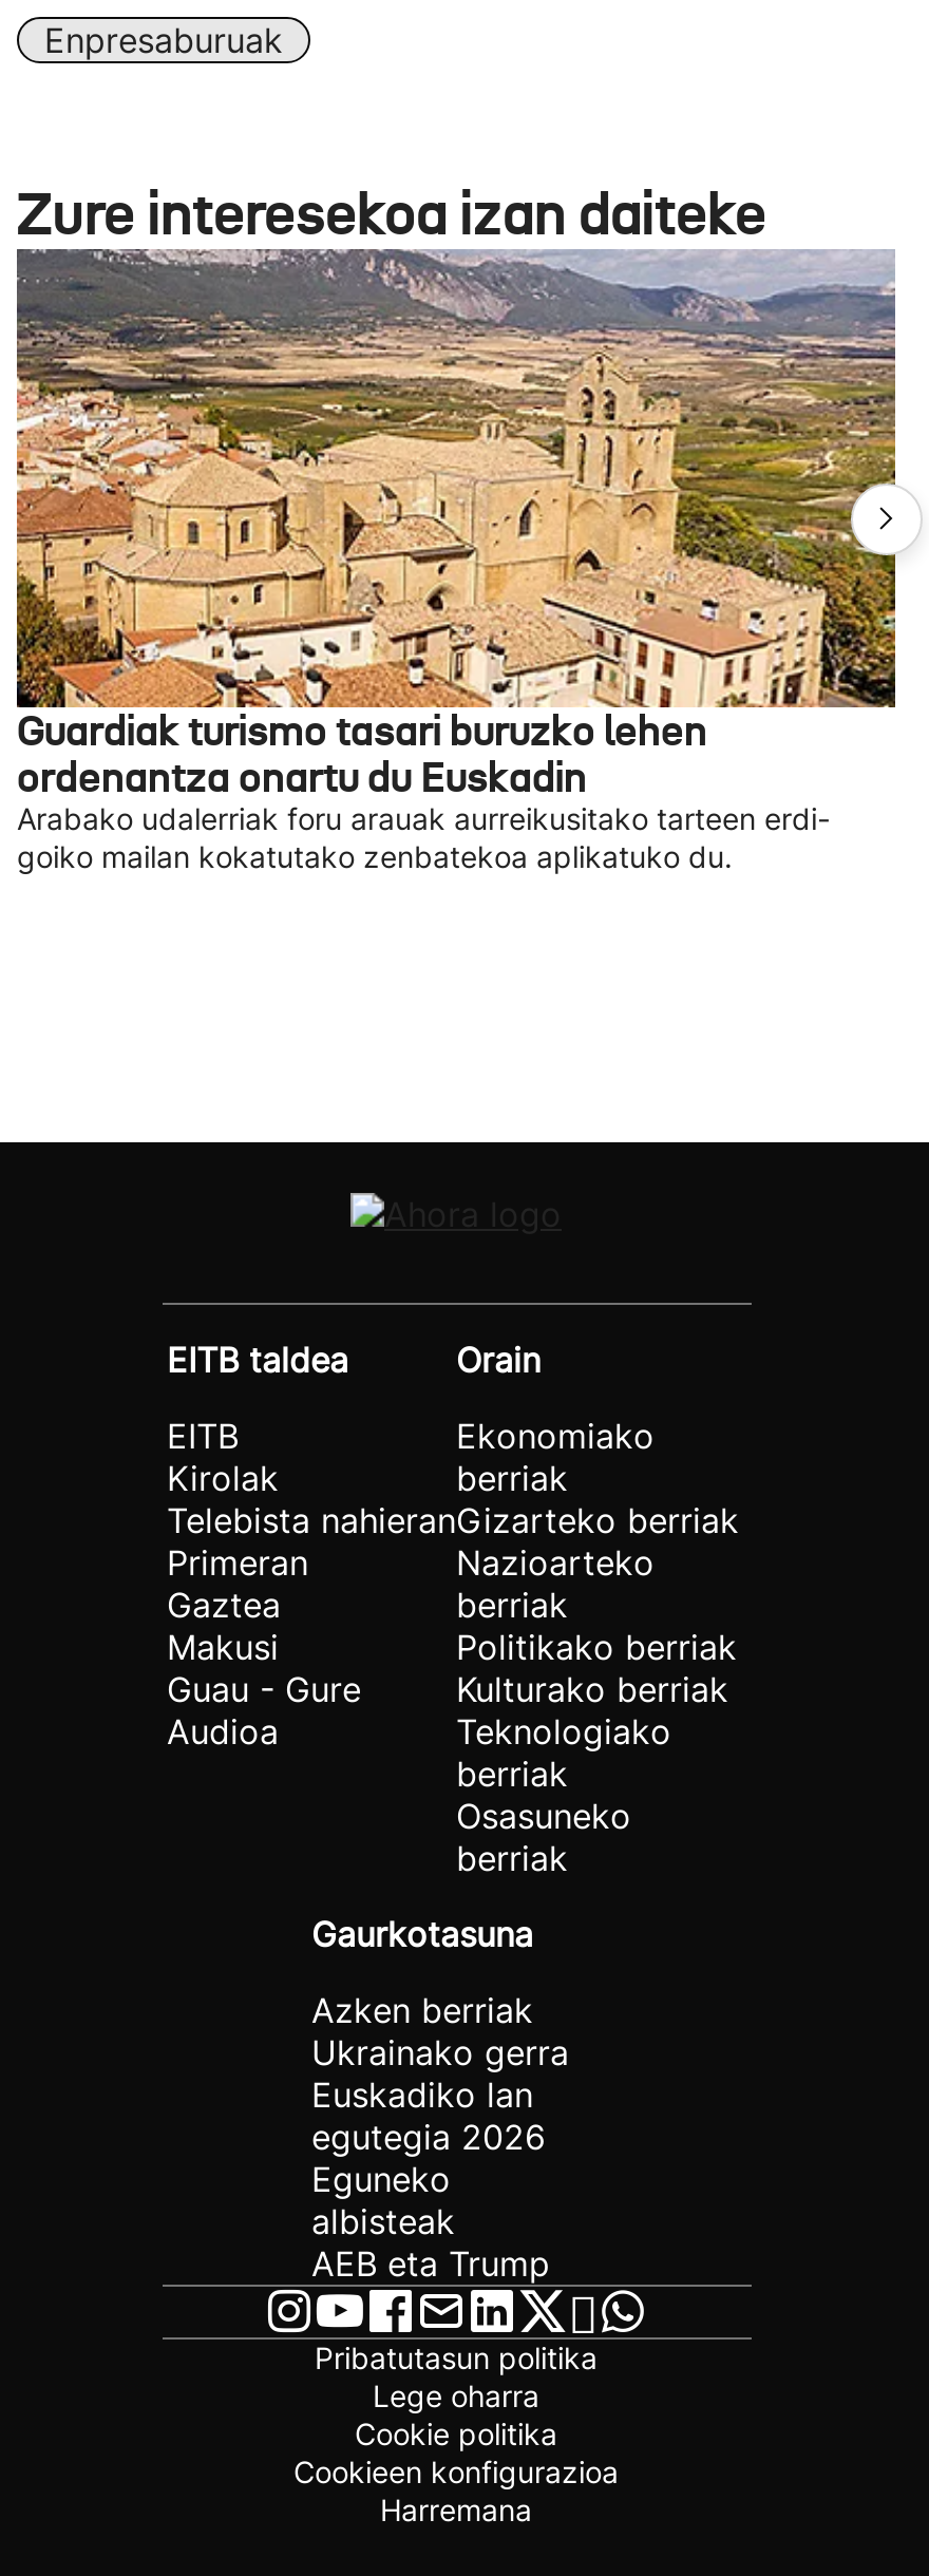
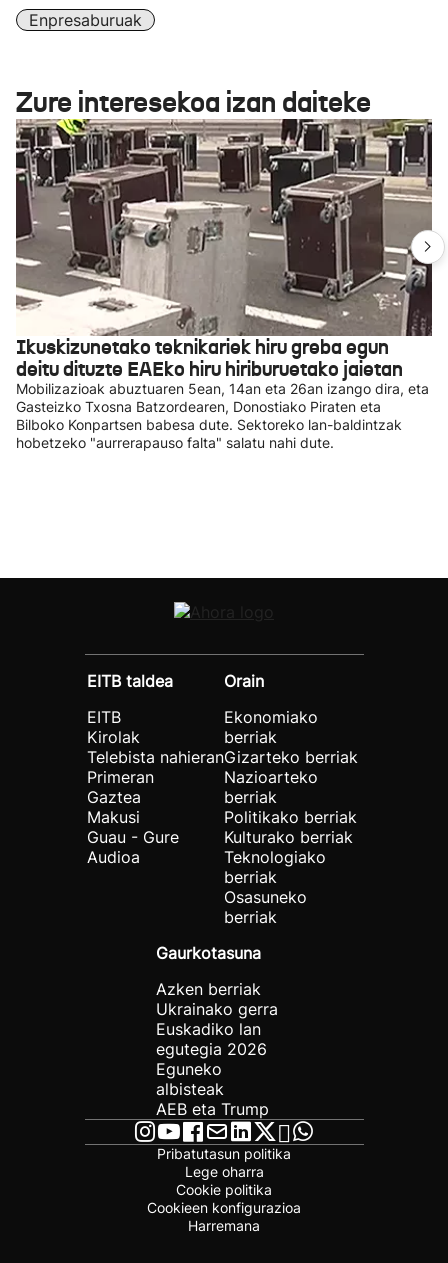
[15,249,897,874] [image] | Guardiak turismo tasari buruzko lehen | ordenantza onartu du Euskadin | Arabako udalerriak foru arauak aurreikusitako tarteen erdi- | goiko mailan kokatutako zenbatekoa aplikatuko du. -> [15,118,433,451] [image] | Ikuskizunetako teknikariek hiru greba egun | deitu dituzte EAEko hiru hiriburuetako jaietan | Mobilizazioak abuztuaren 5ean, 14an eta 26an izango dira, eta | Gasteizko Txosna Batzordearen, Donostiako Piraten eta | Bilboko Konpartsen babesa dute. Sektoreko lan-baldintzak | hobetzeko "aurrerapauso falta" salatu nahi dute.

